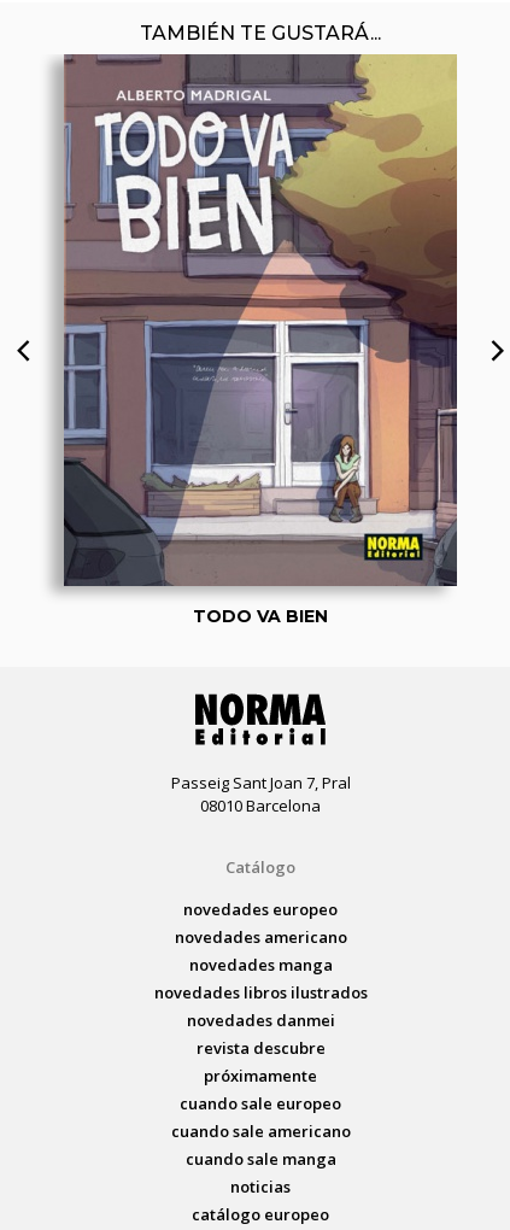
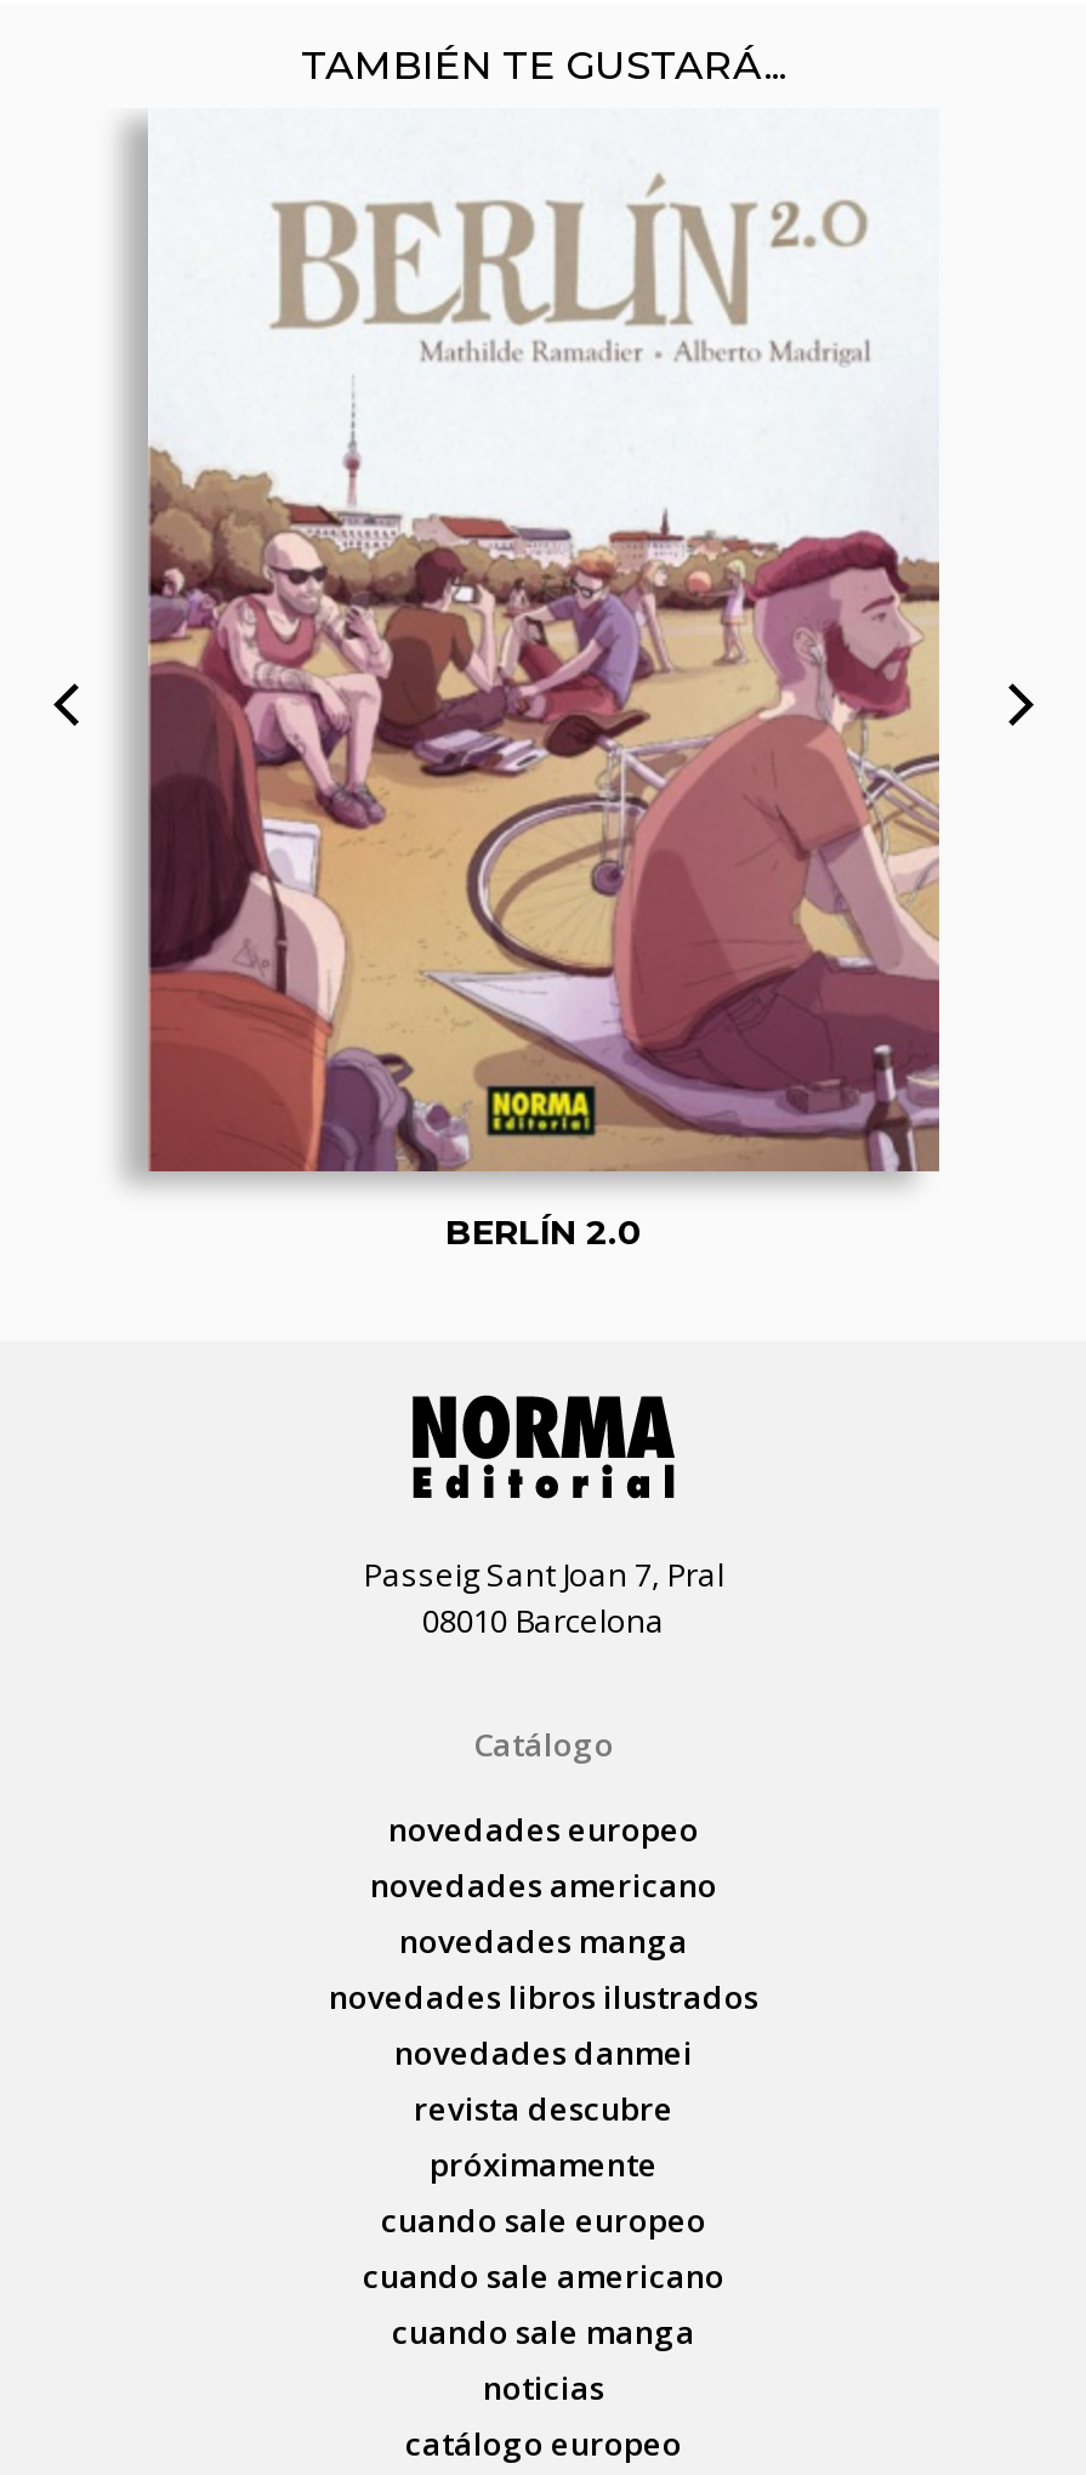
[63,53,458,627] [image] | TODO VA BIEN -> [148,108,942,1254] [image] | BERLÍN 2.0

